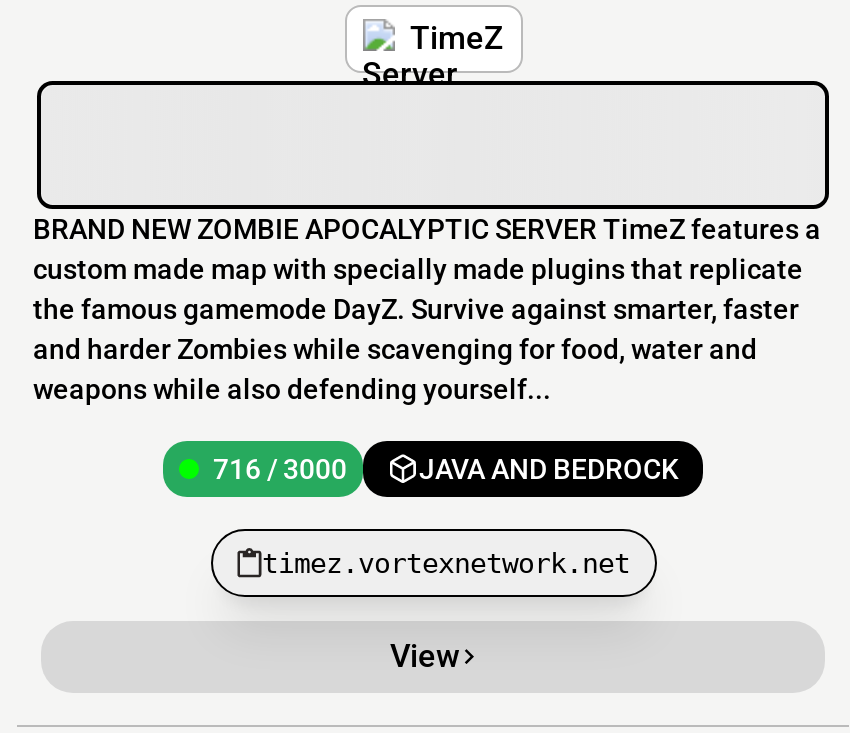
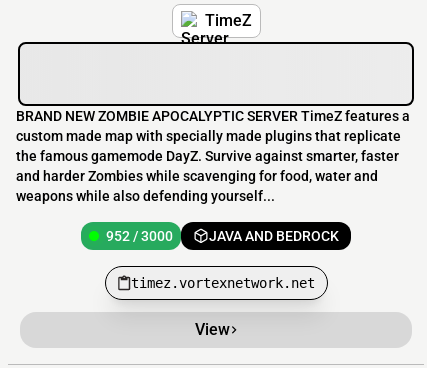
[213,454,347,486] 716 / 3000 -> [106,228,173,244] 952 / 3000

